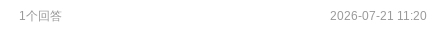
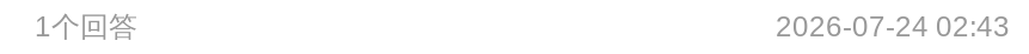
[330,9,427,23] 2026-07-21 11:20 -> [776,11,1010,43] 2026-07-24 02:43

